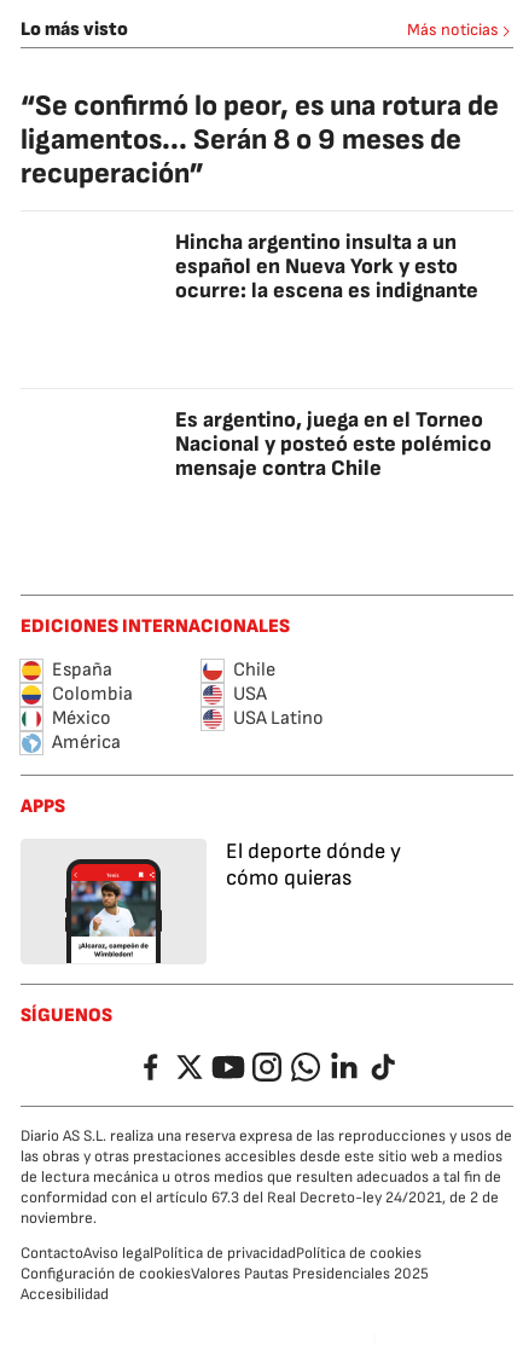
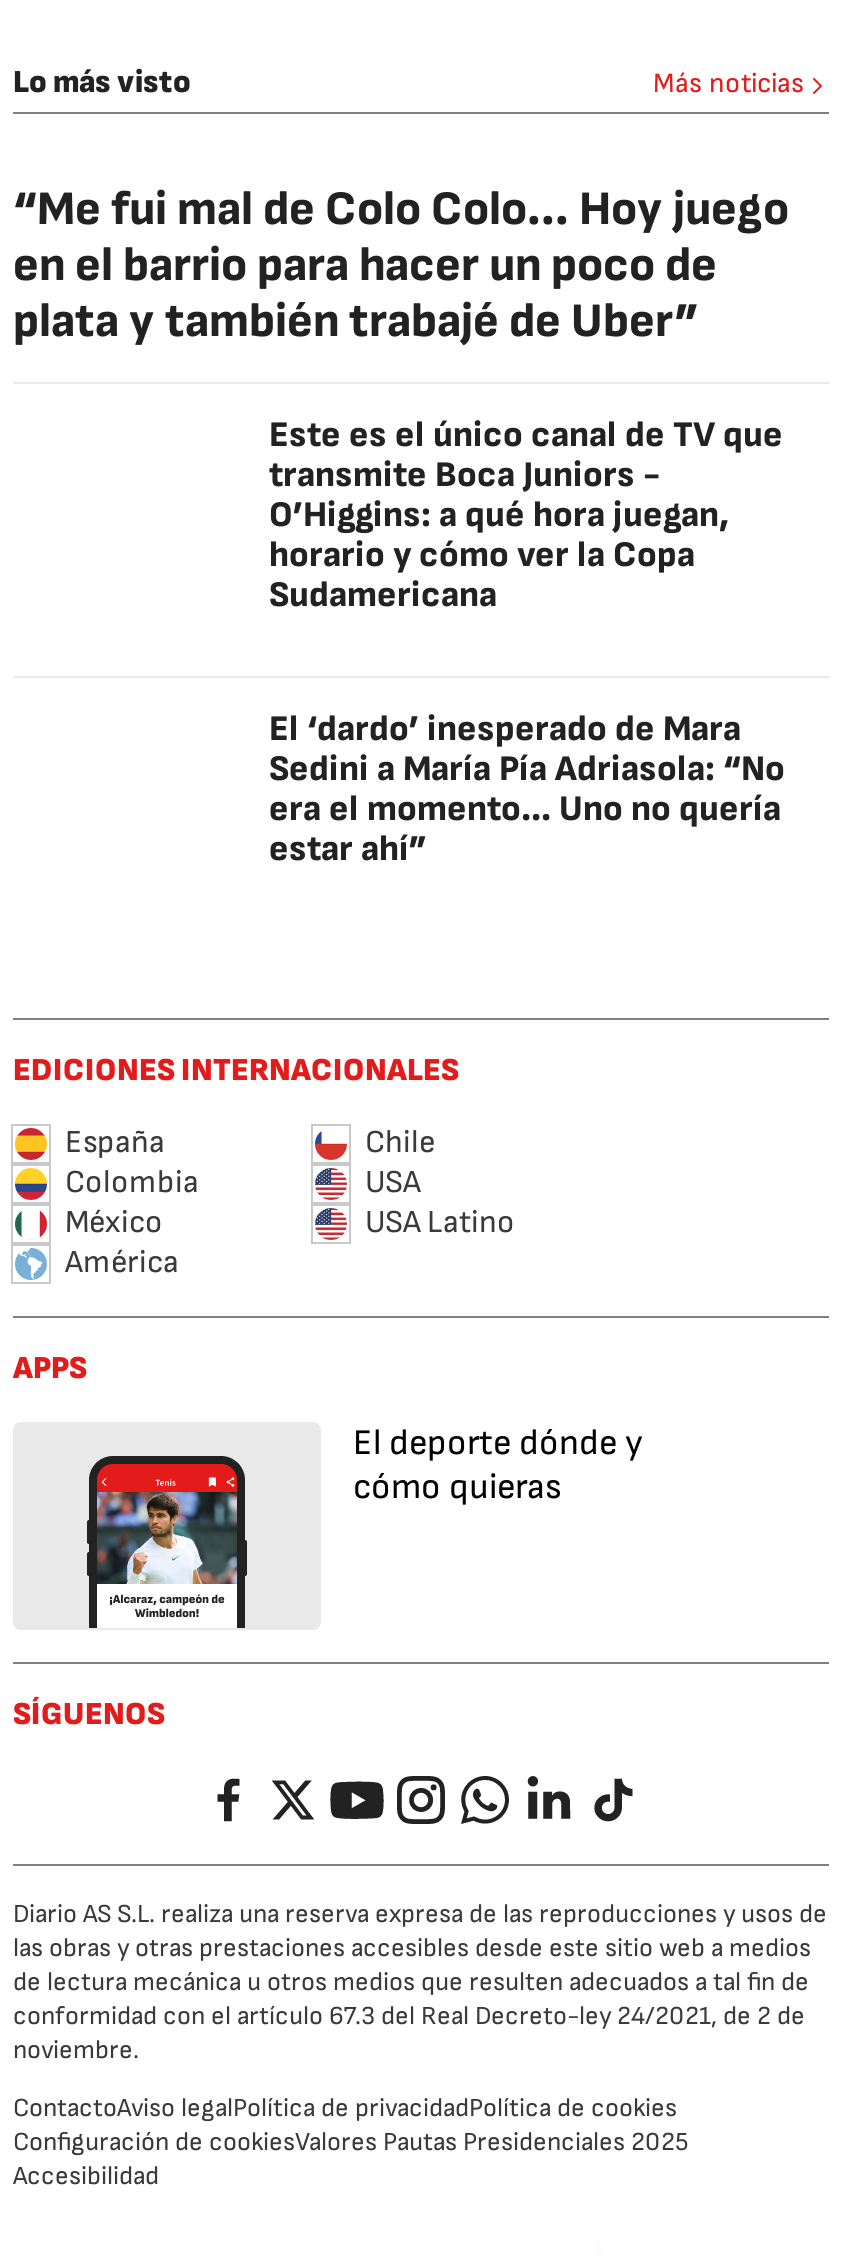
[21,88,499,191] “Se confirmó lo peor, es una rotura de | ligamentos... Serán 8 o 9 meses de | recuperación” -> [13,180,789,350] “Me fui mal de Colo Colo... Hoy juego | en el barrio para hacer un poco de | plata y también trabajé de Uber”
[175,230,478,303] Hincha argentino insulta a un | español en Nueva York y esto | ocurre: la escena es indignante -> [269,414,783,616] Este es el único canal de TV que | transmite Boca Juniors - | O’Higgins: a qué hora juegan, | horario y cómo ver la Copa | Sudamericana
[175,407,492,481] Es argentino, juega en el Torneo | Nacional y posteó este polémico | mensaje contra Chile -> [269,708,785,870] El ‘dardo’ inesperado de Mara | Sedini a María Pía Adriasola: “No | era el momento... Uno no quería | estar ahí”

